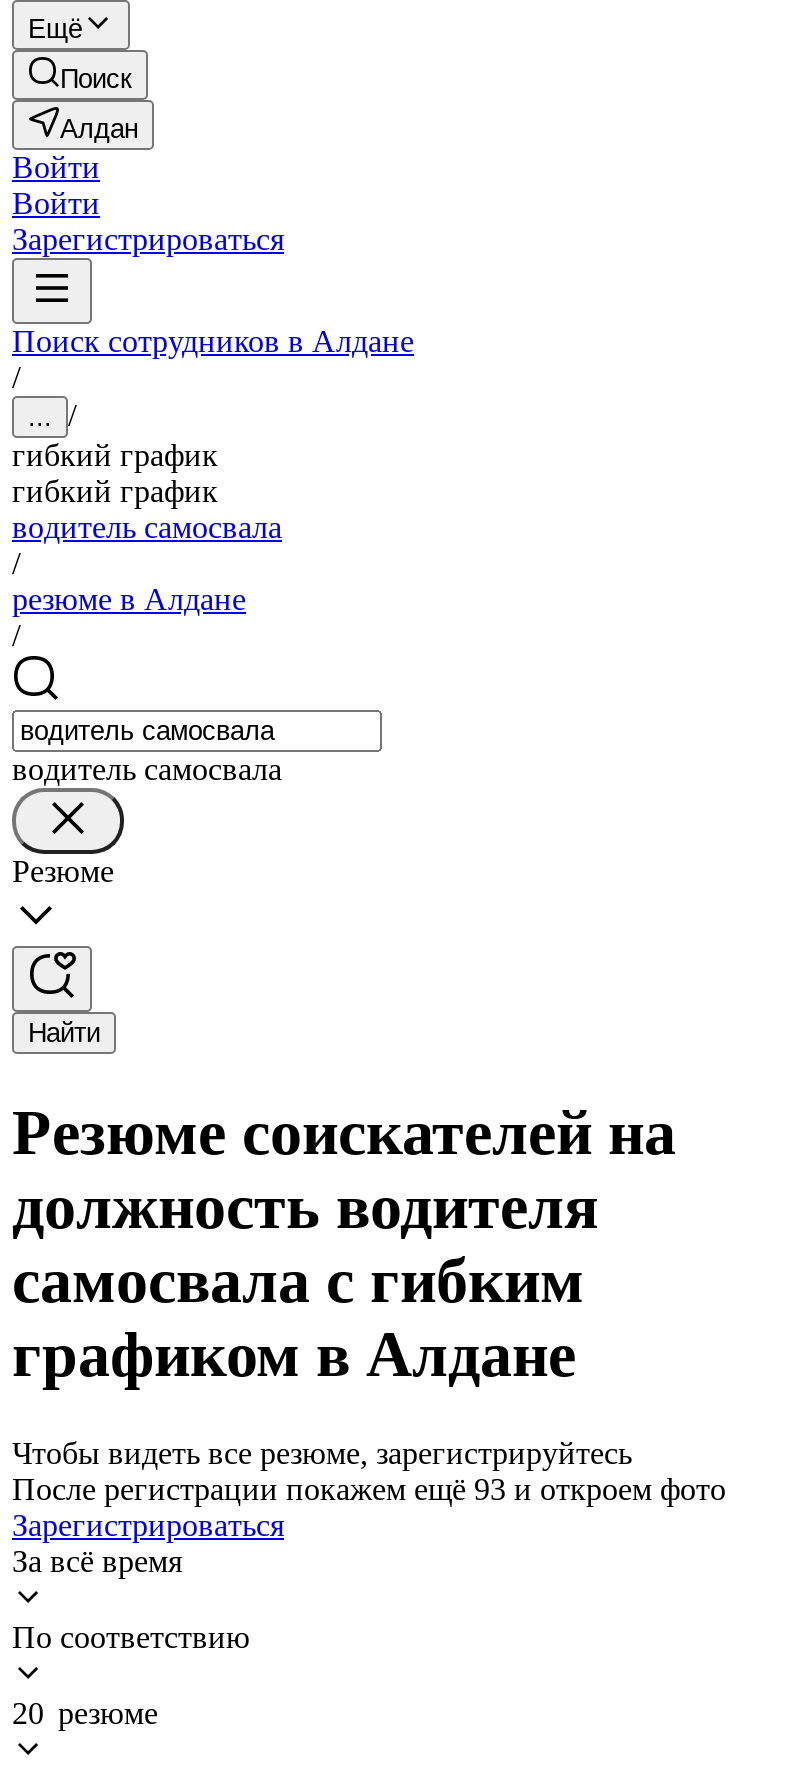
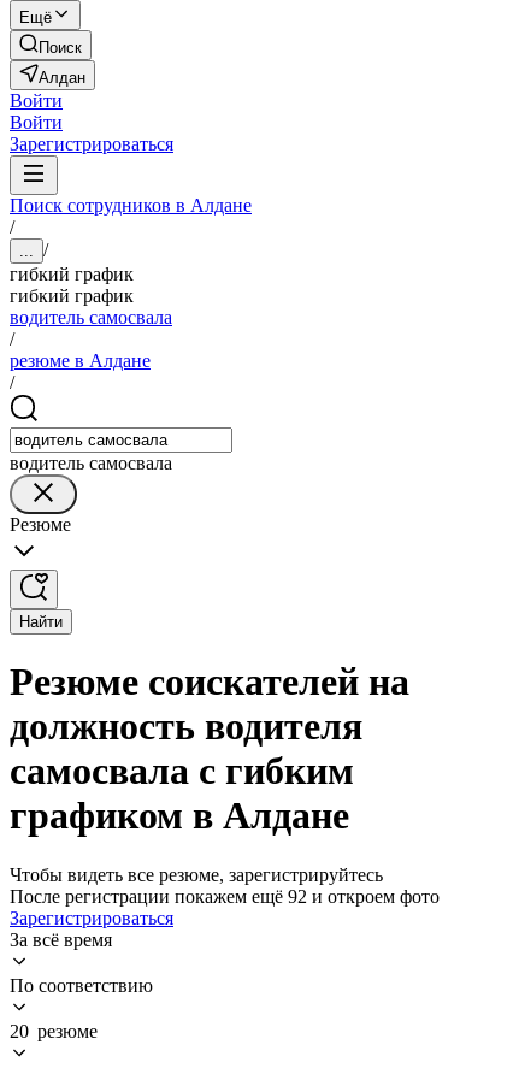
[12,1472,726,1506] После регистрации покажем ещё 93 и откроем фото -> [10,886,440,907] После регистрации покажем ещё 92 и откроем фото

